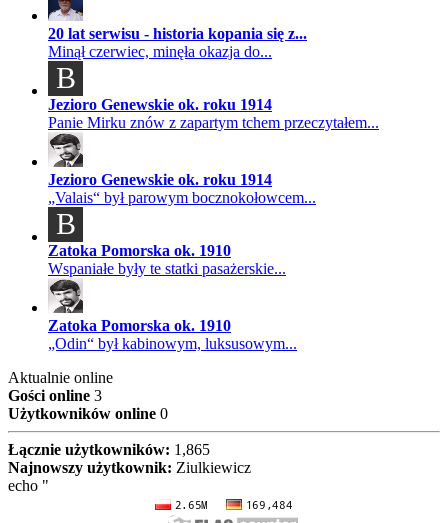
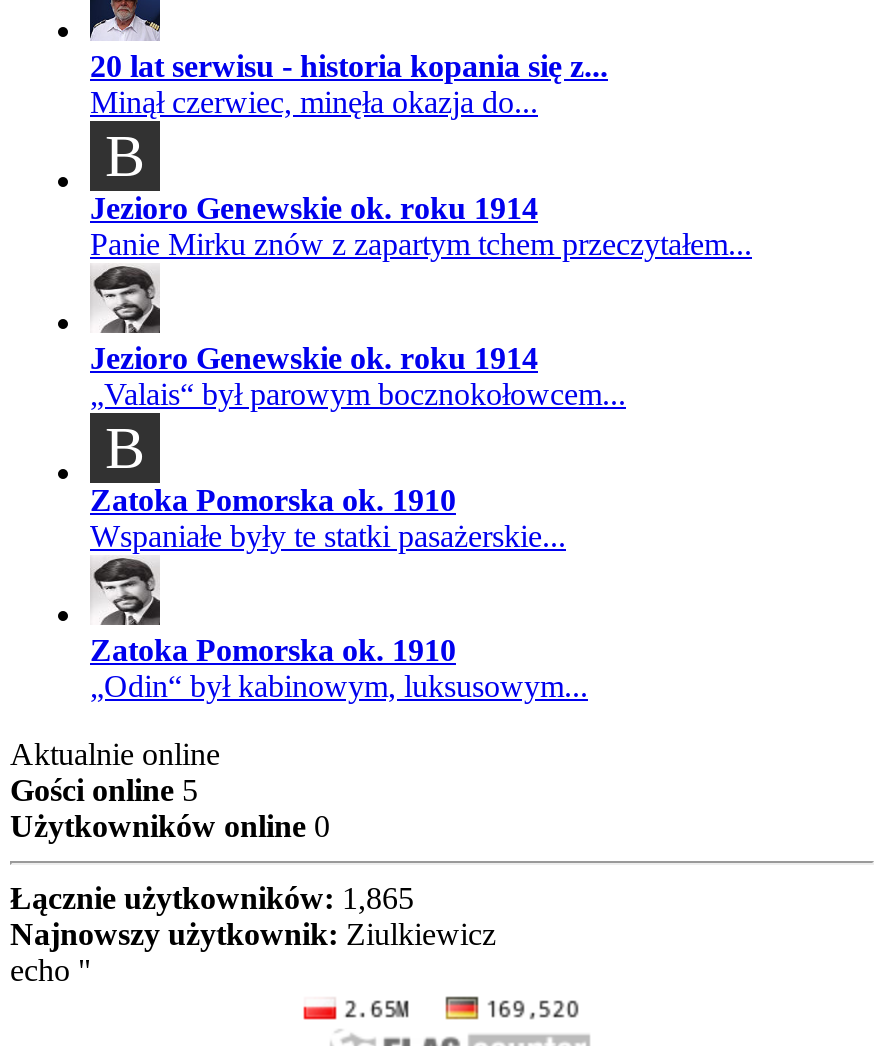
[8,387,102,404] Gości online 3 -> [10,774,198,808] Gości online 5

